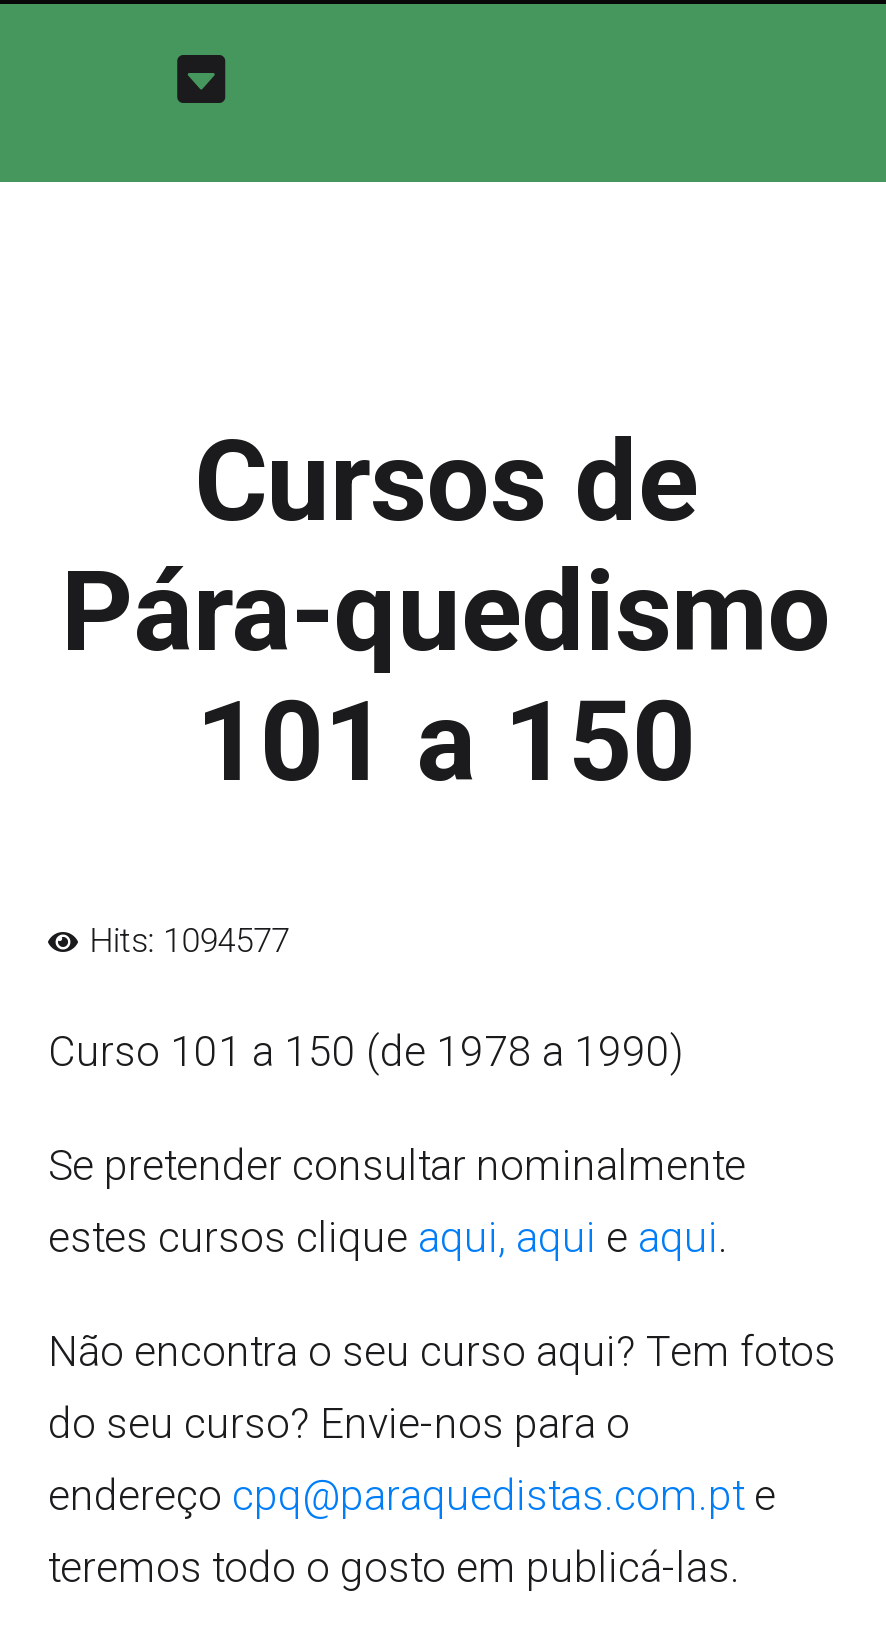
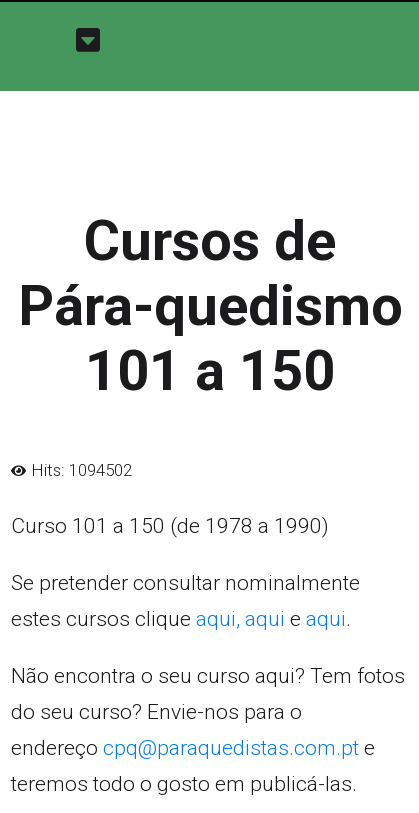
[89,920,289,960] Hits: 1094577 -> [32,460,132,480] Hits: 1094502

